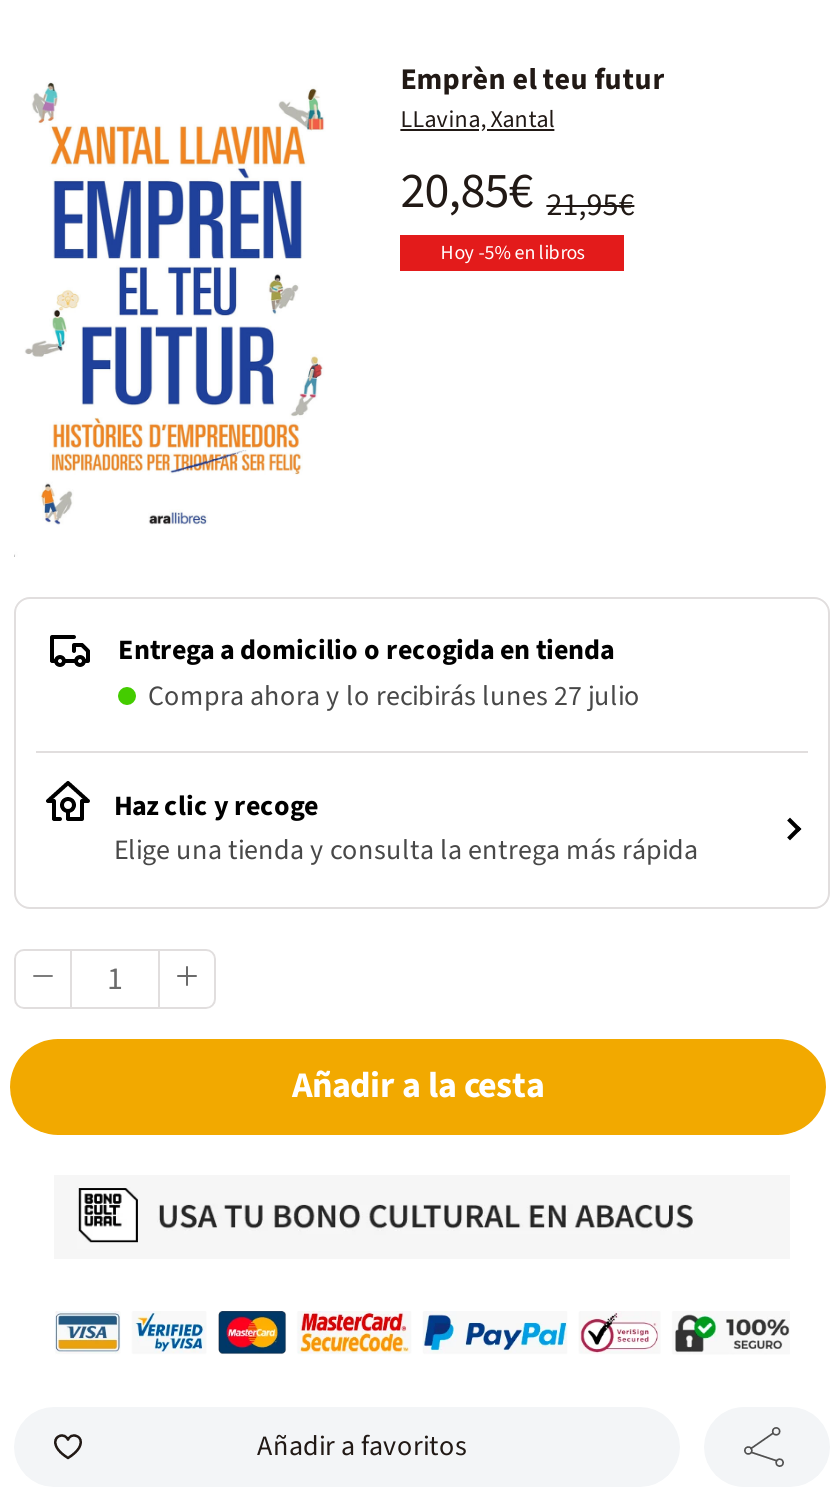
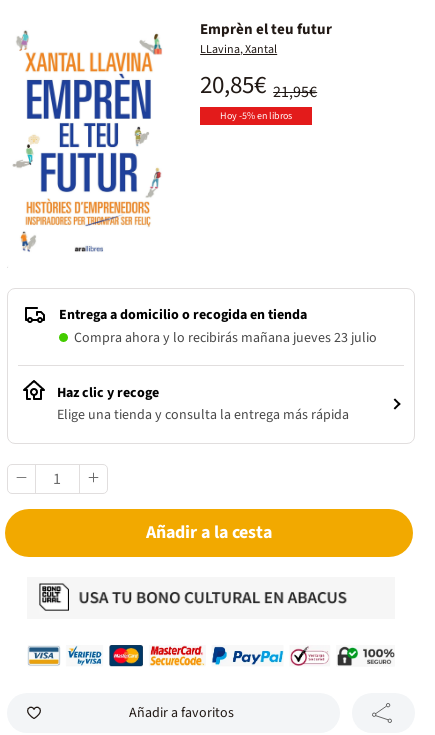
[148,676,640,716] Compra ahora y lo recibirás lunes 27 julio -> [74,328,377,348] Compra ahora y lo recibirás mañana jueves 23 julio

